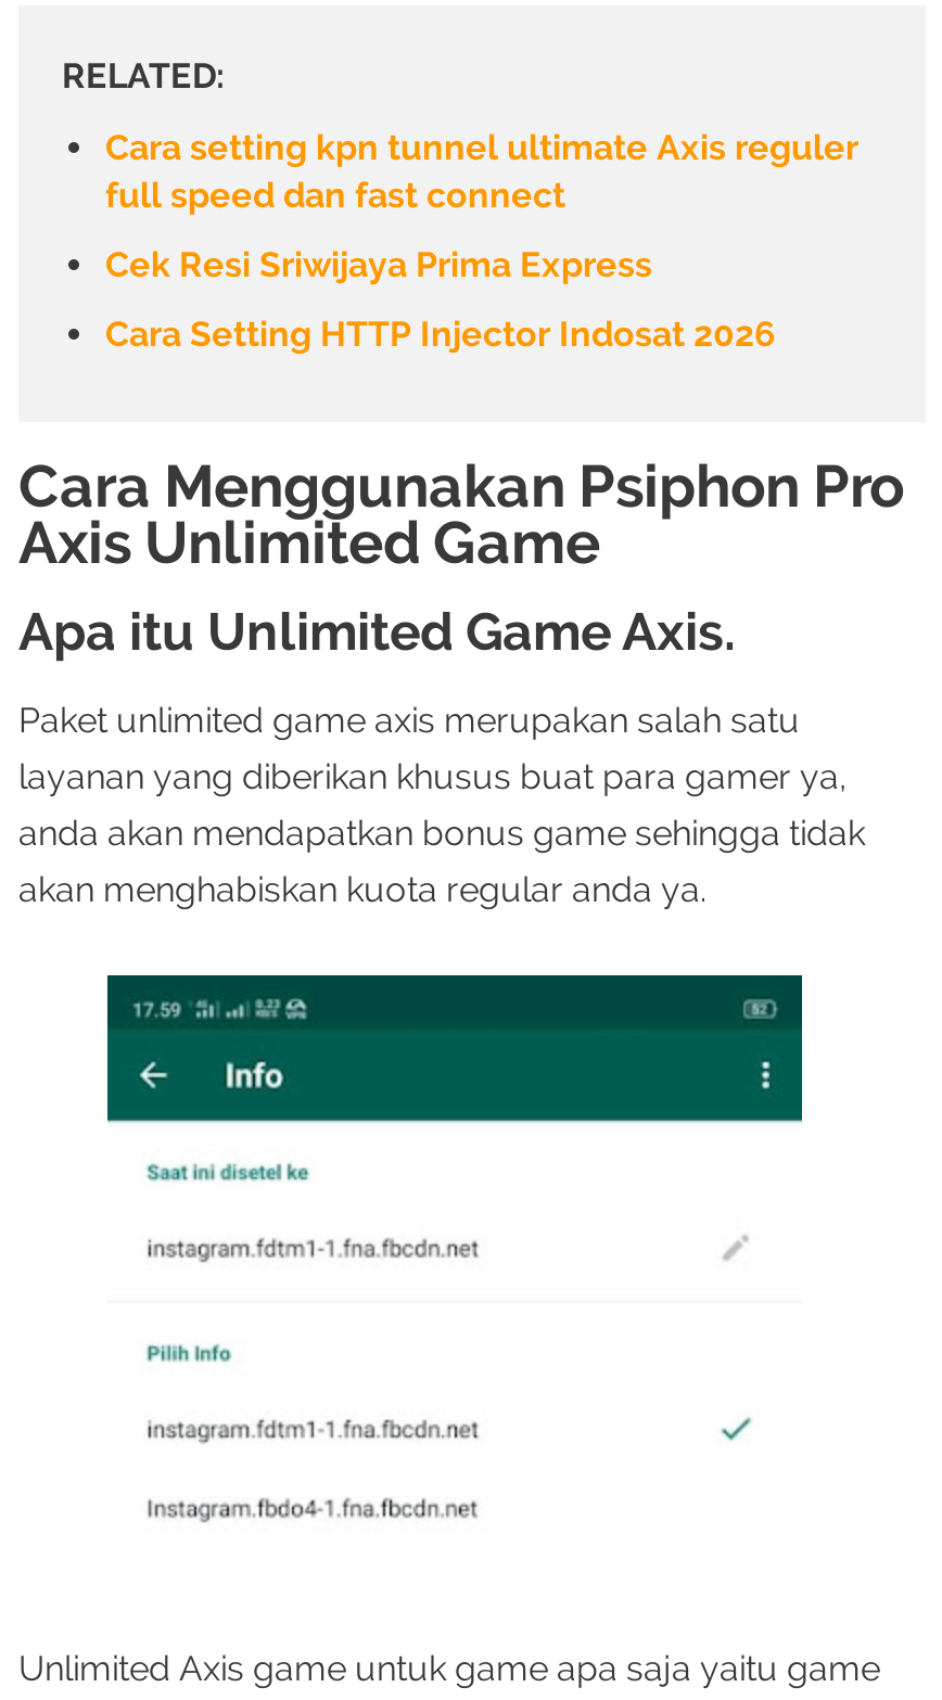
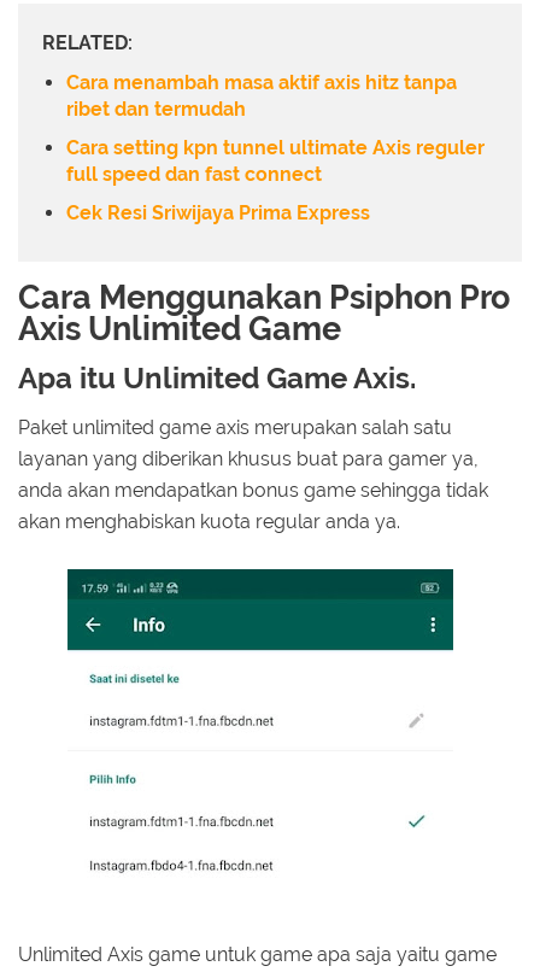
none -> [66,72,457,121] Cara menambah masa aktif axis hitz tanpa | ribet dan termudah
moved [105,128,858,285] -> [66,136,485,224]: Cara setting kpn tunnel ultimate Axis reguler | full speed dan fast connect | Cek Resi Sriwijaya Prima Express
[105,313,776,354] Cara Setting HTTP Injector Indosat 2026 -> none

